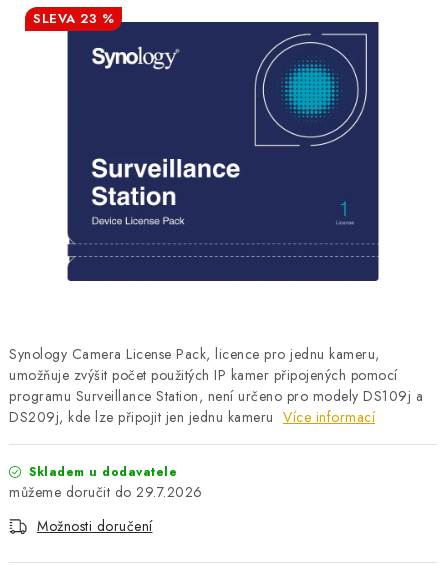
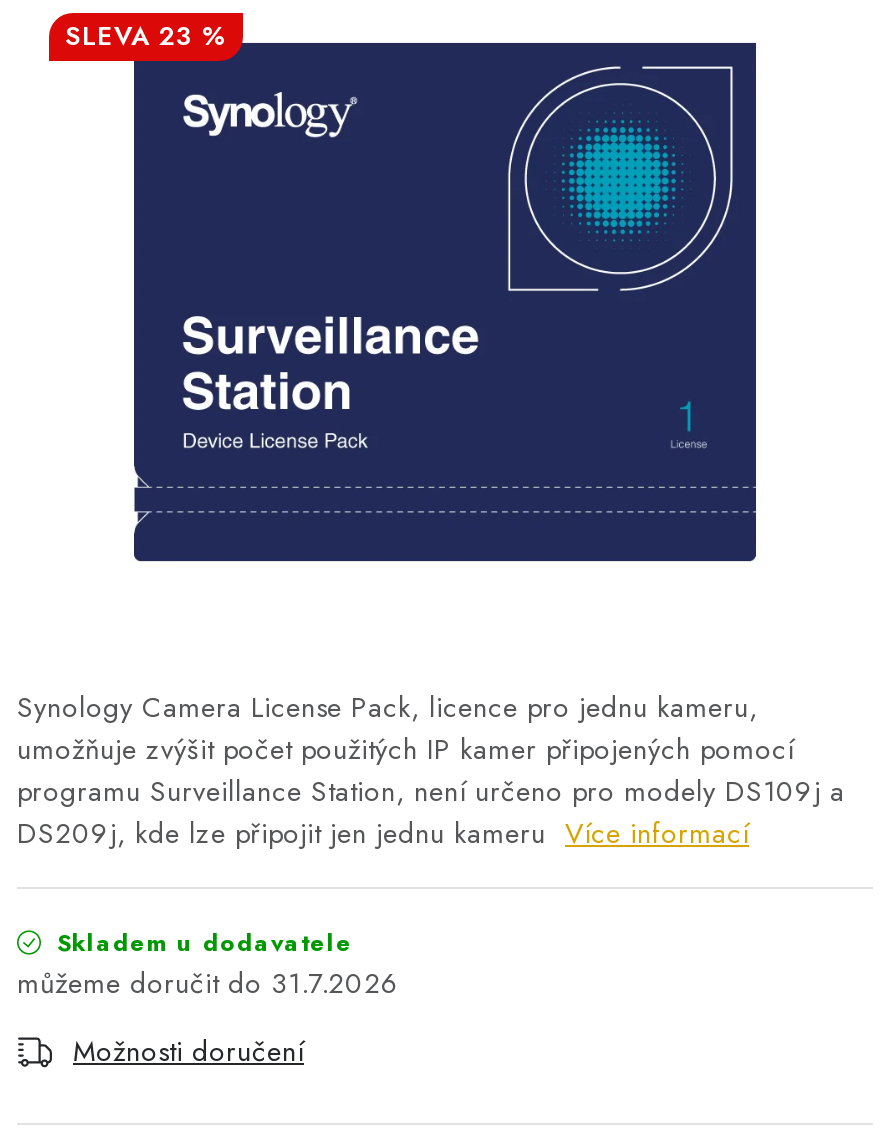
[136,482,202,502] 29.7.2026 -> [271,963,400,1003] 31.7.2026

